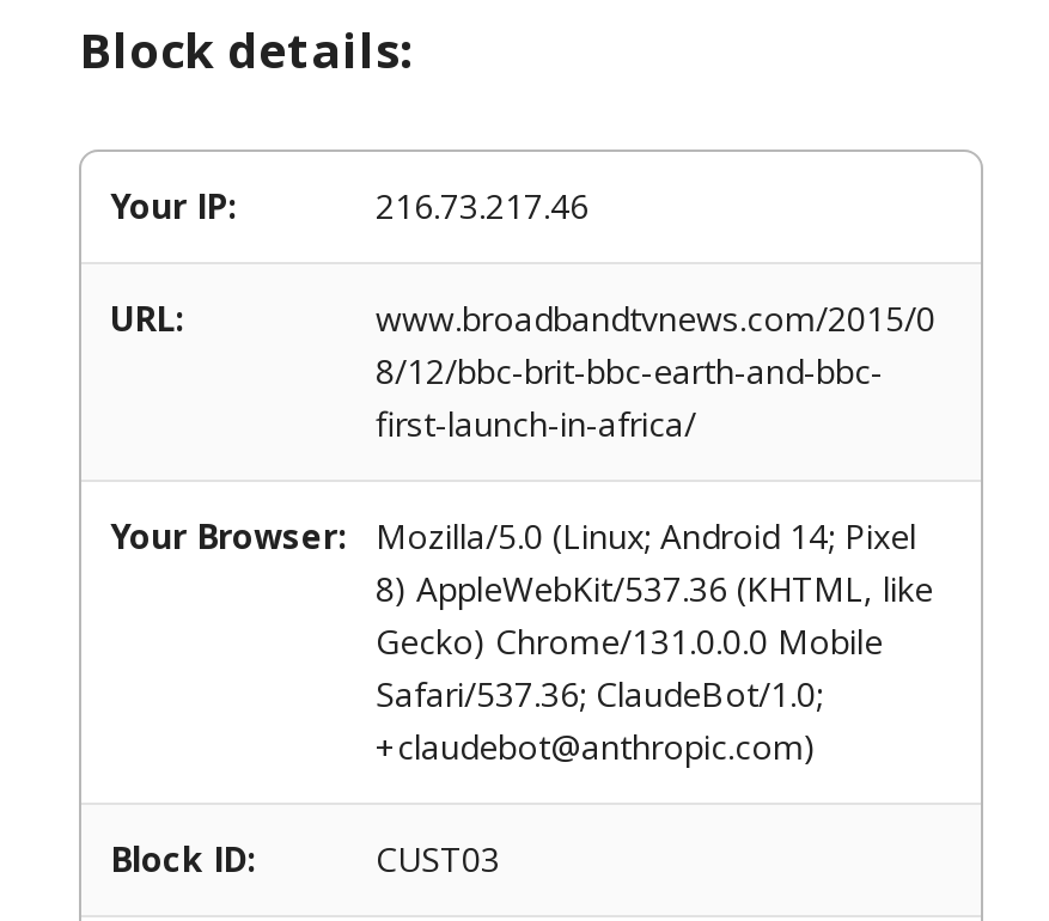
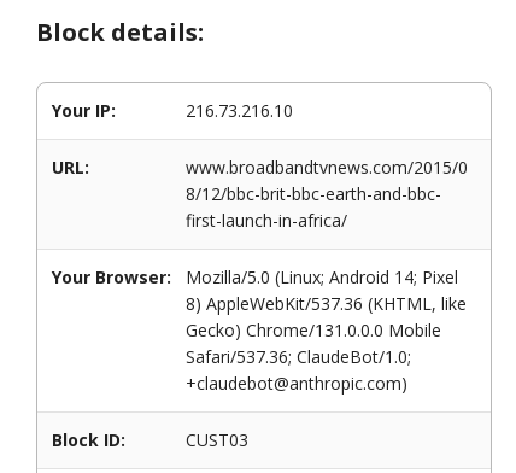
[376,183,588,228] 216.73.217.46 -> [186,99,293,122] 216.73.216.10

